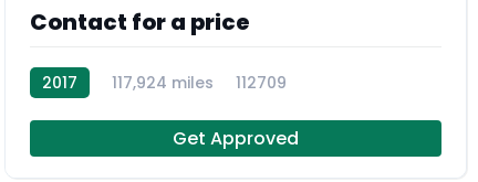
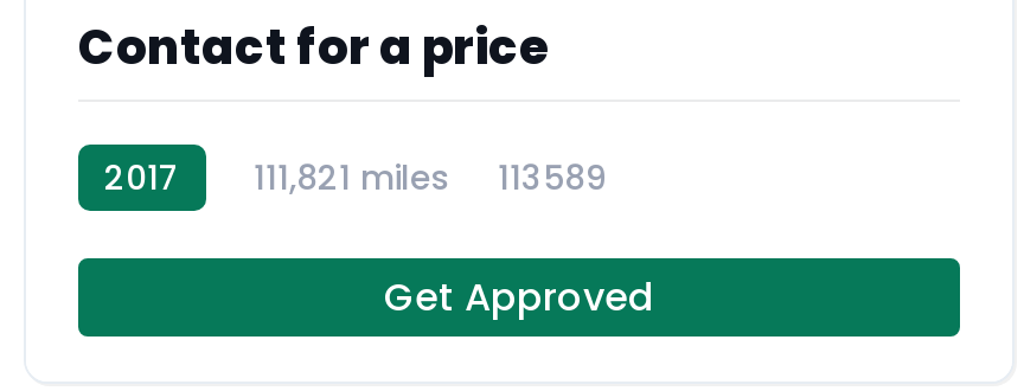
[112,71,214,93] 117,924 miles -> [254,153,450,200] 111,821 miles
[236,71,287,93] 112709 -> [498,153,607,200] 113589

